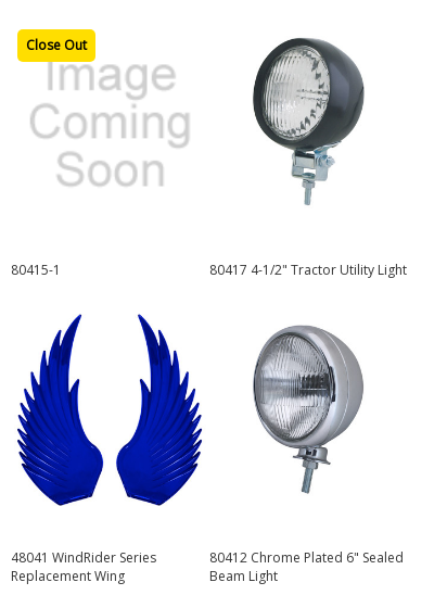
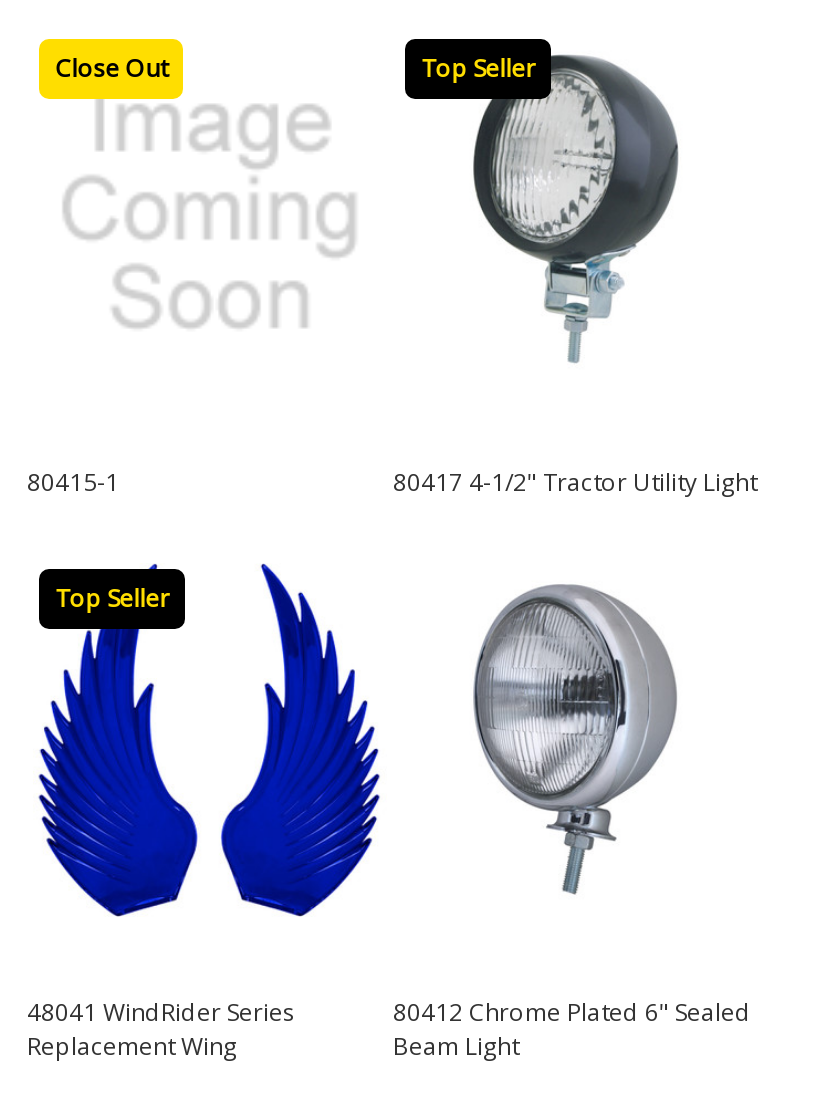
none -> [422,51,536,85] Top Seller
none -> [55,581,169,615] Top Seller

